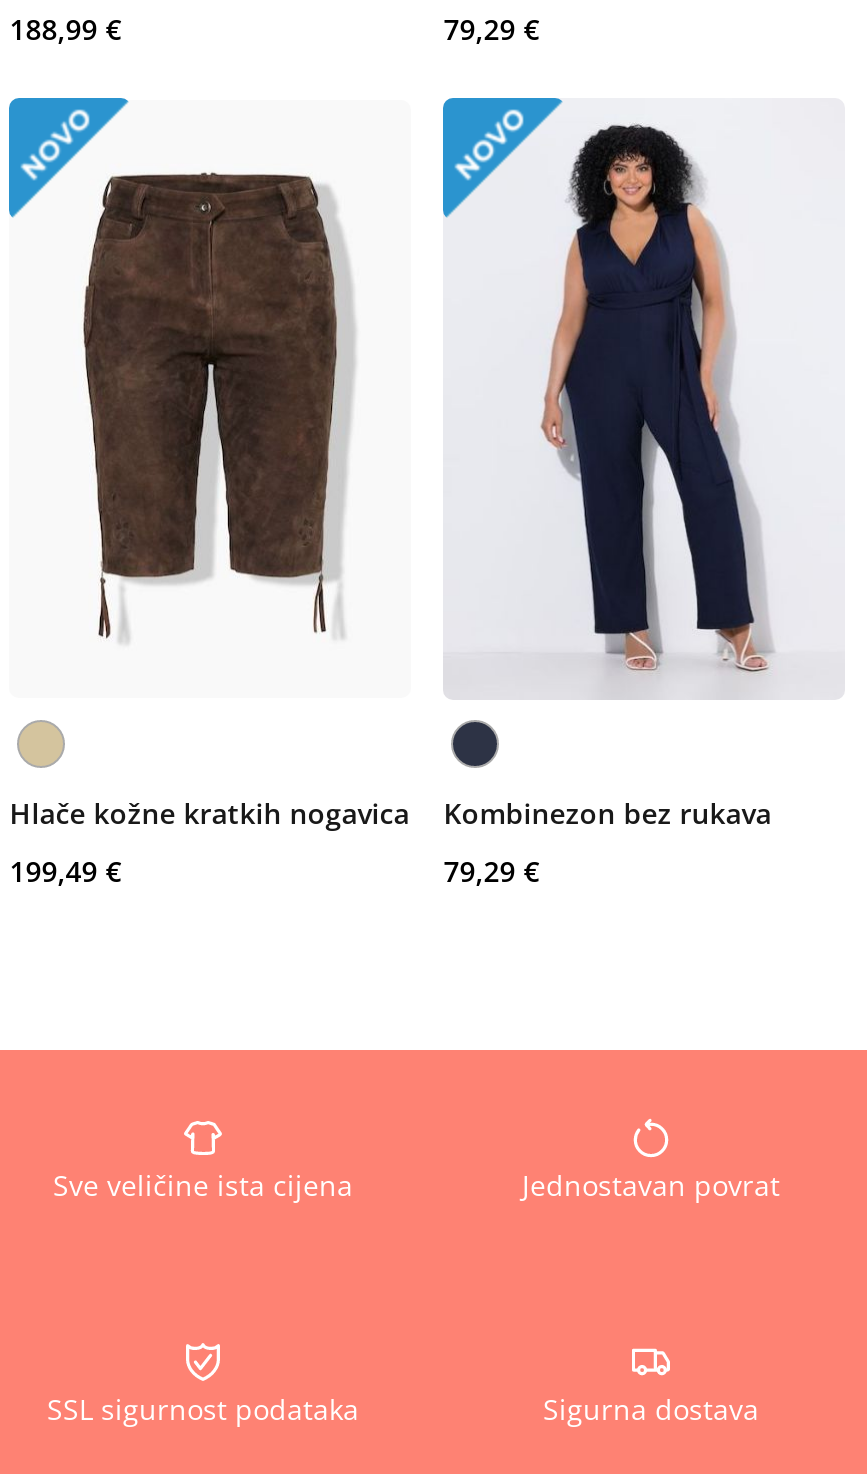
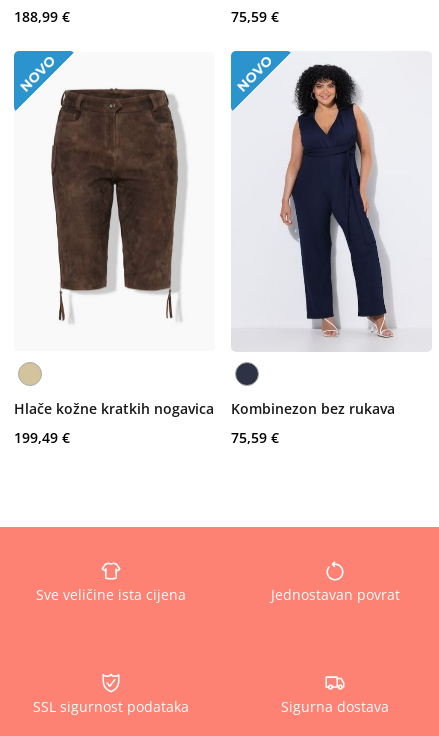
[444,10,540,48] 79,29 € -> [231,7,279,26] 75,59 €
[444,851,540,889] 79,29 € -> [231,427,279,446] 75,59 €

